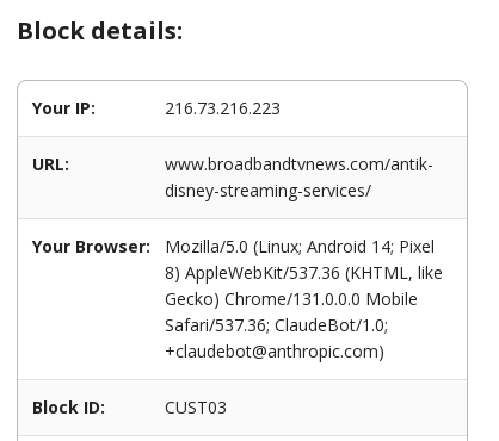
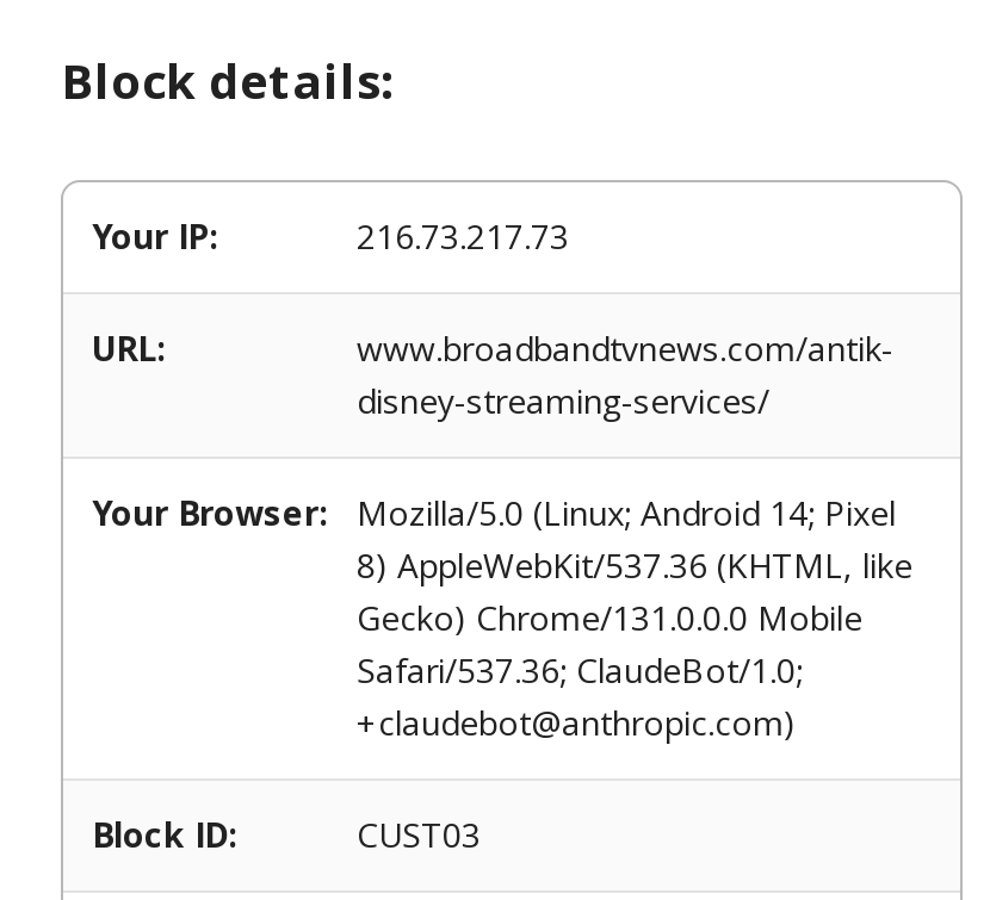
[165,97,281,119] 216.73.216.223 -> [357,213,569,259] 216.73.217.73

